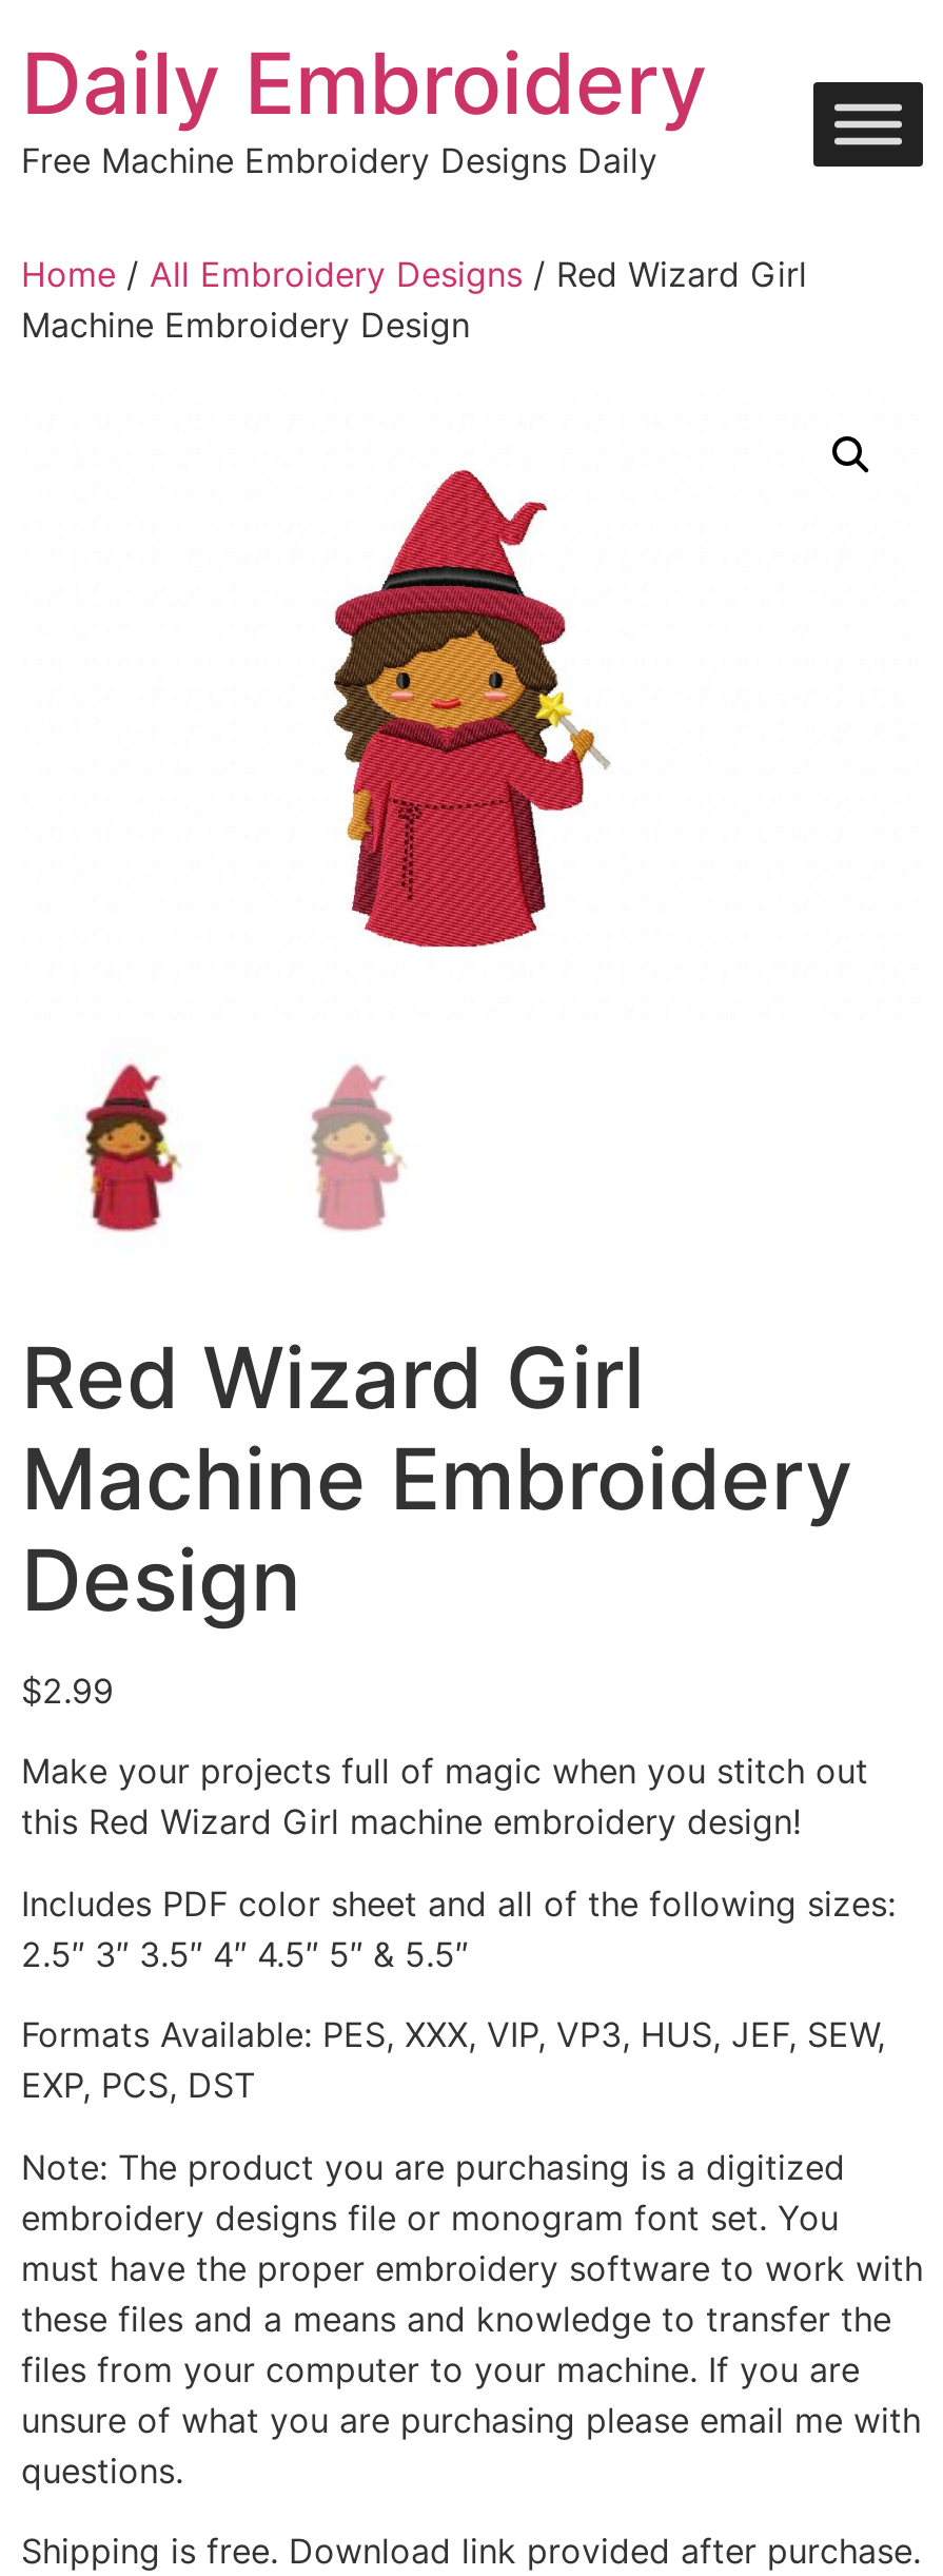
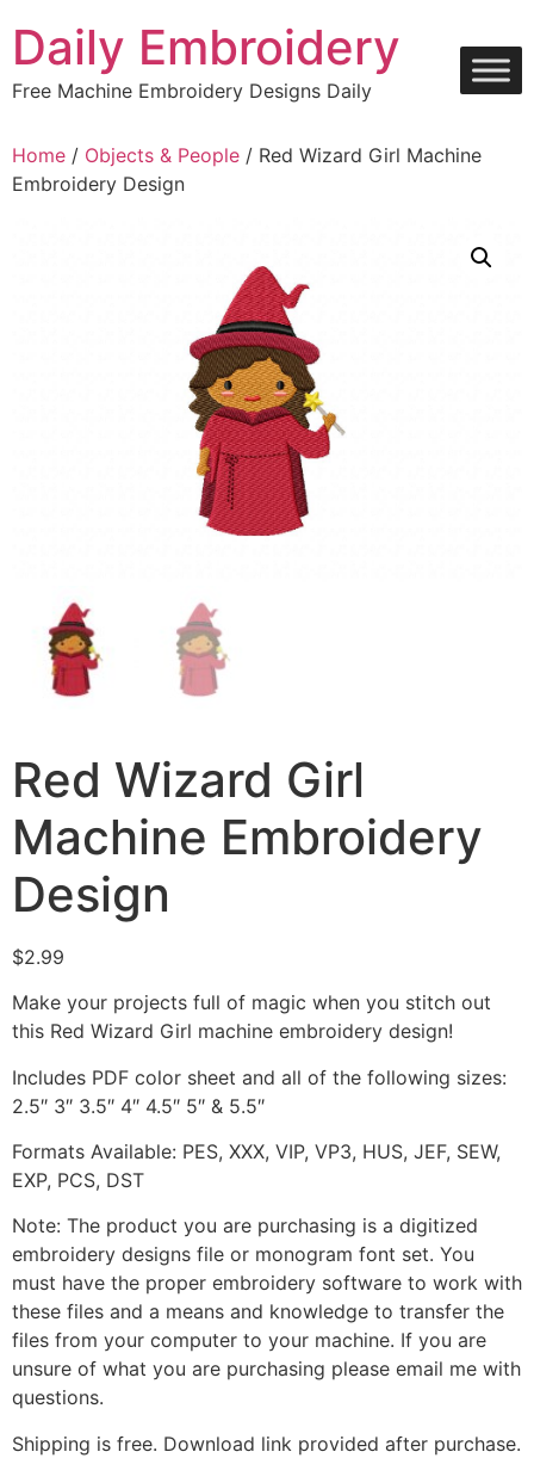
[21,254,807,347] Home / All Embroidery Designs / Red Wizard Girl | Machine Embroidery Design -> [12,144,482,196] Home / Objects & People / Red Wizard Girl Machine | Embroidery Design

